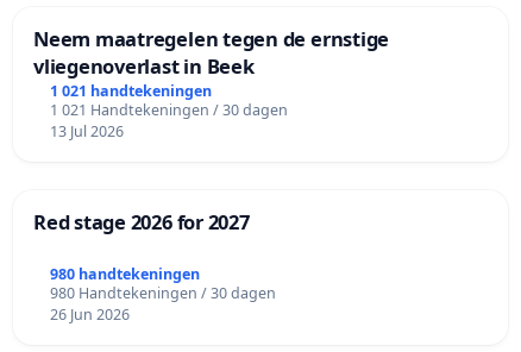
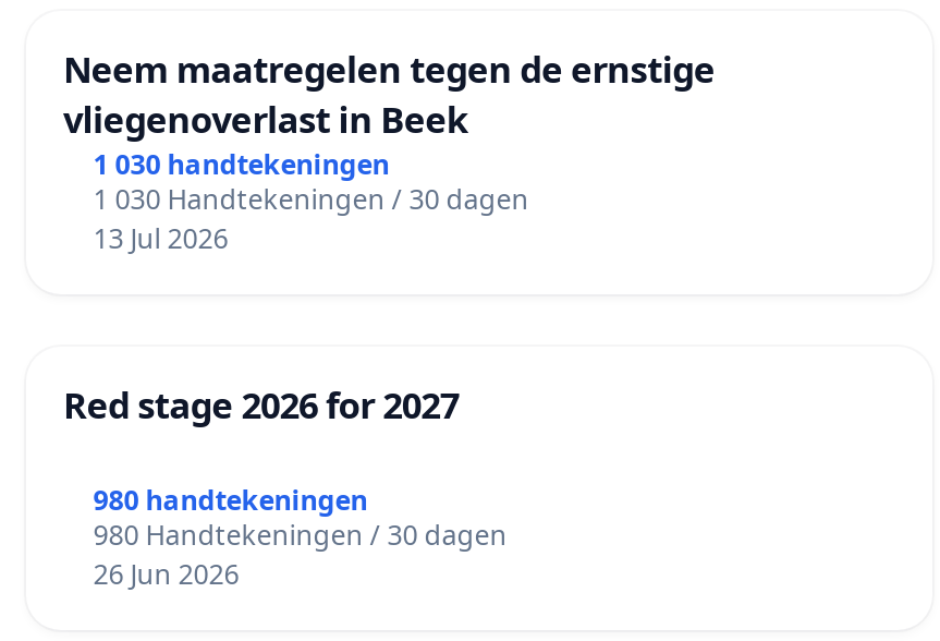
[50,81,211,101] 1 021 handtekeningen -> [93,145,390,182] 1 030 handtekeningen
[50,100,288,120] 1 021 Handtekeningen / 30 dagen -> [93,180,529,217] 1 030 Handtekeningen / 30 dagen

